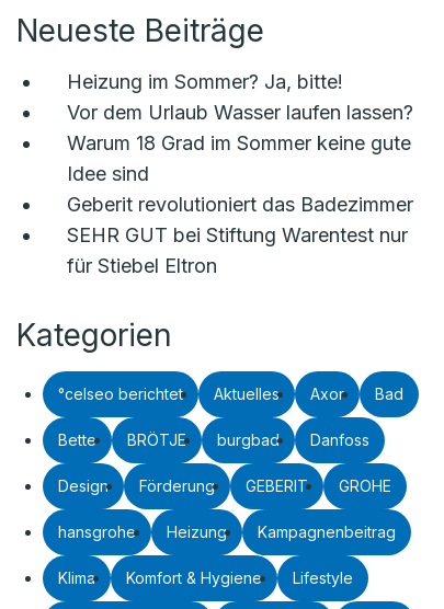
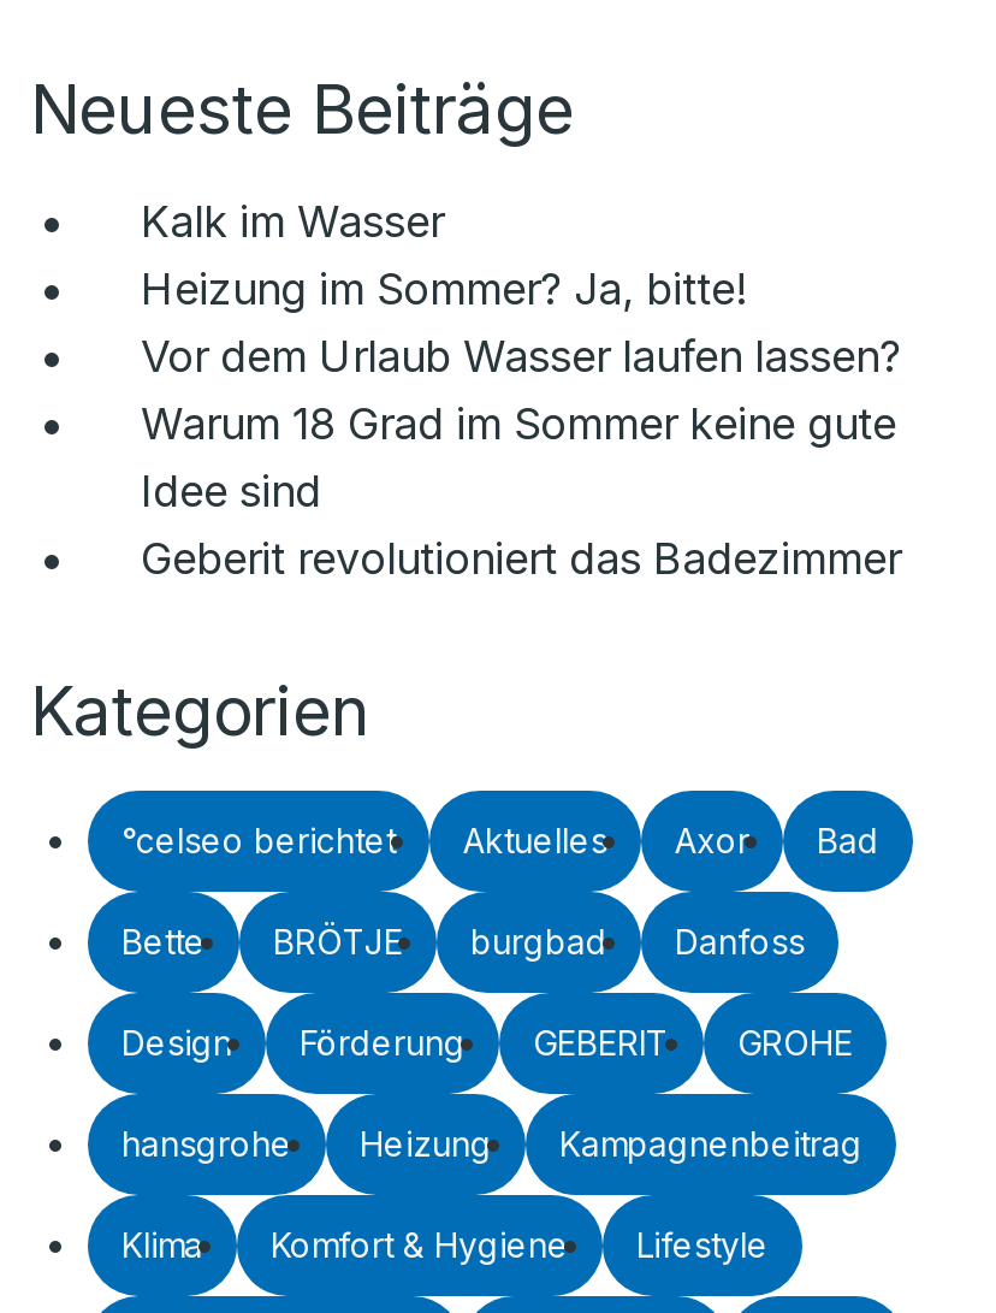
none -> [141,196,444,247] Kalk im Wasser
moved [67,70,413,216] -> [141,264,901,584]: Heizung im Sommer? Ja, bitte! | Vor dem Urlaub Wasser laufen lassen? | Warum 18 Grad im Sommer keine gute | Idee sind | Geberit revolutioniert das Badezimmer
[67,223,408,277] SEHR GUT bei Stiftung Warentest nur | für Stiebel Eltron -> none

